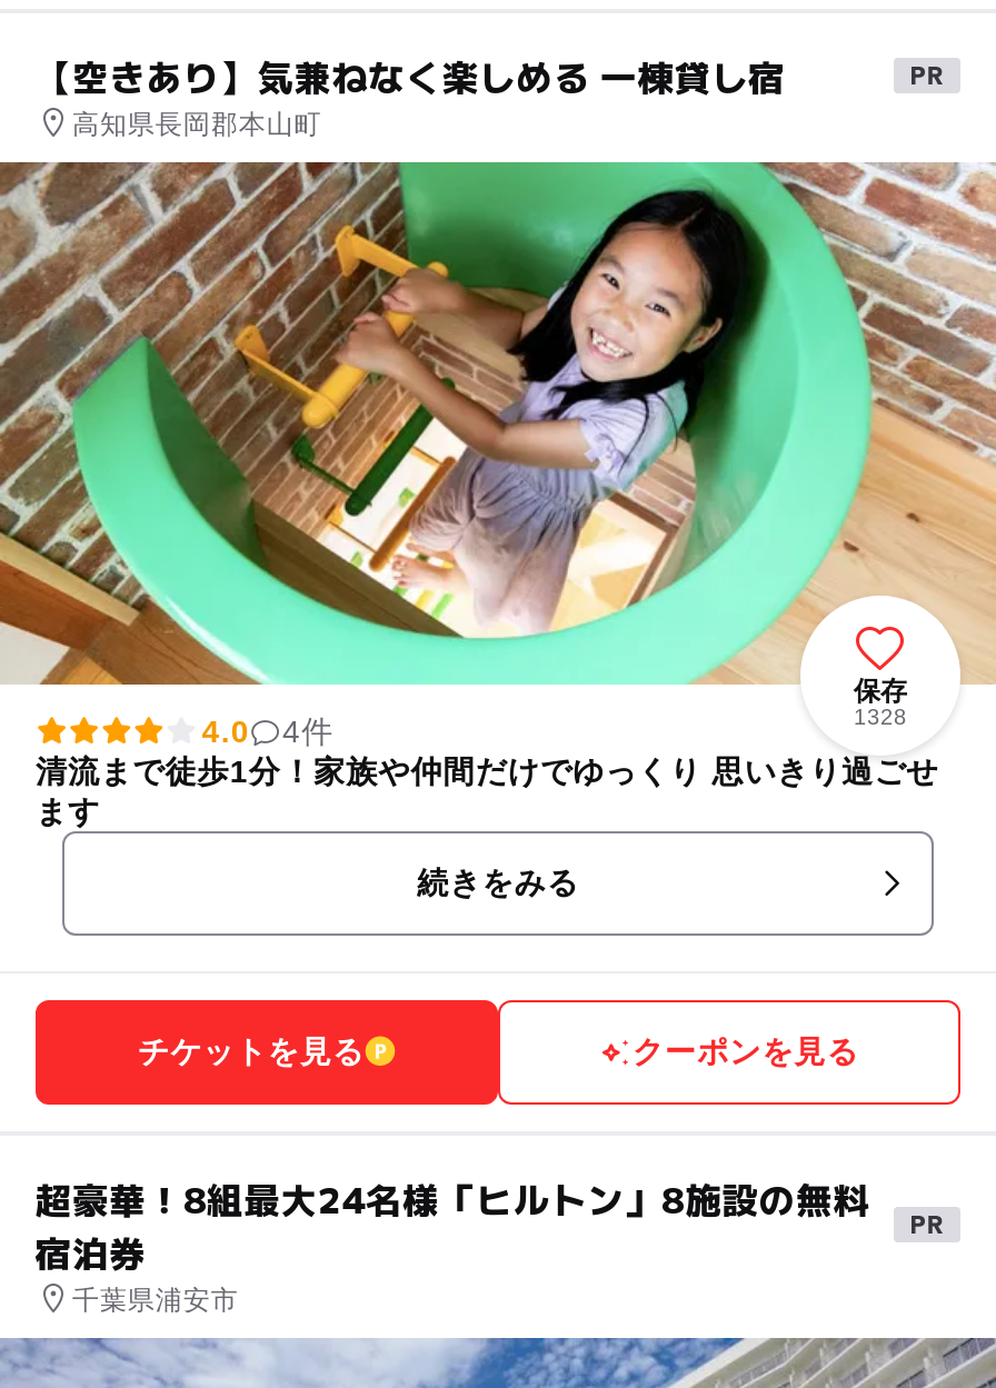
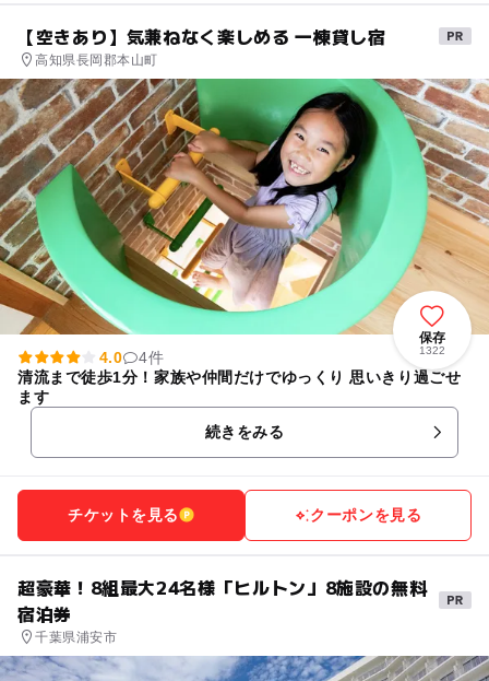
[854,705,907,729] 1328 -> [419,345,445,357] 1322

